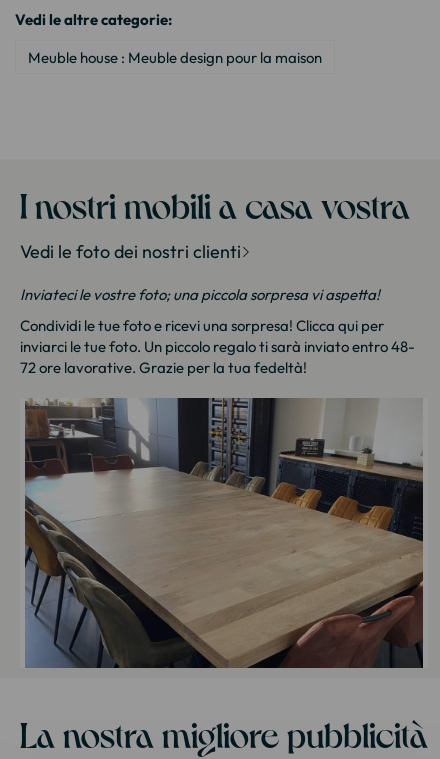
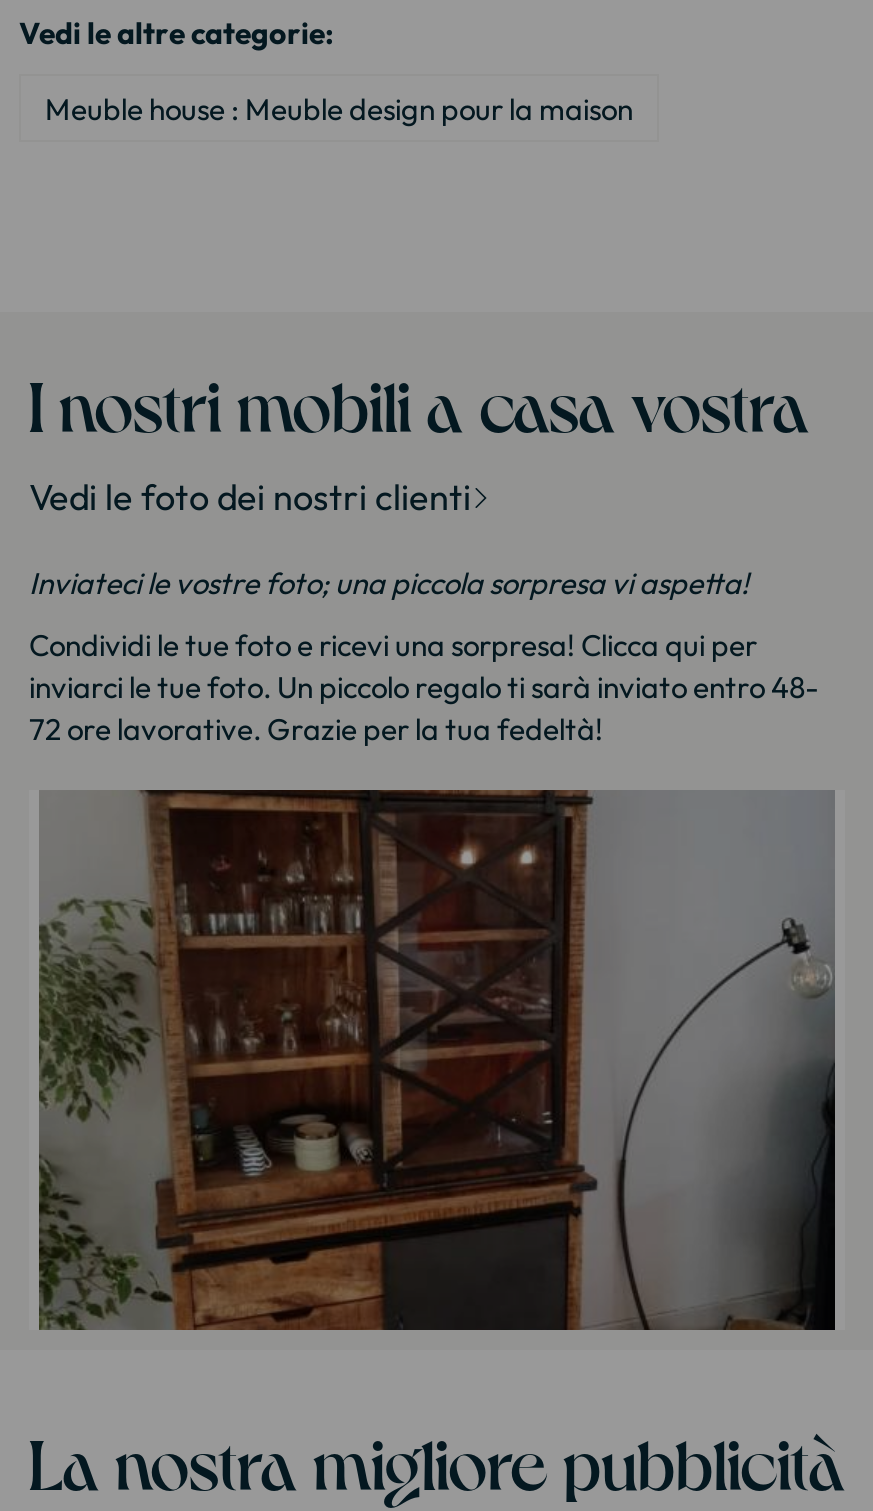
[25,397,424,669] [image] -> [37,788,837,1332] [image]

